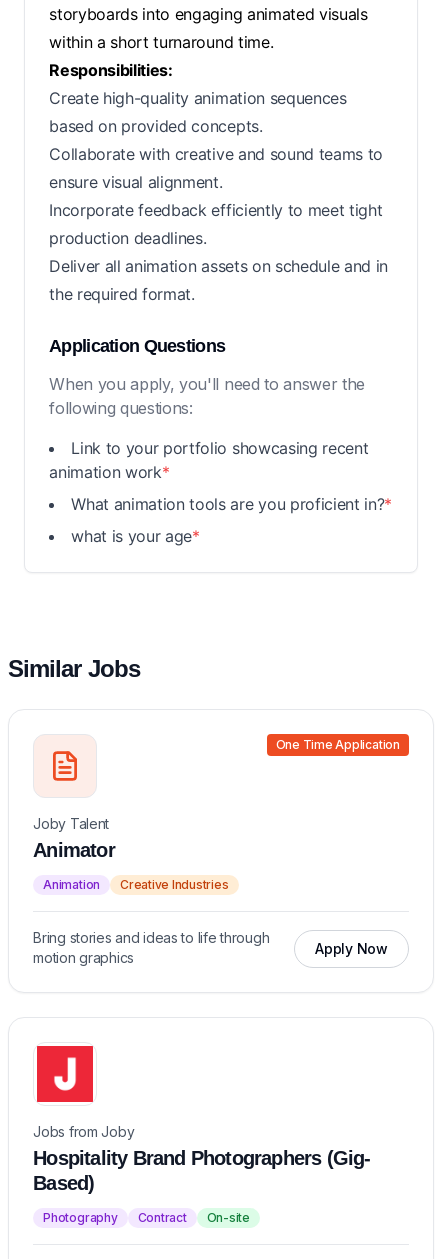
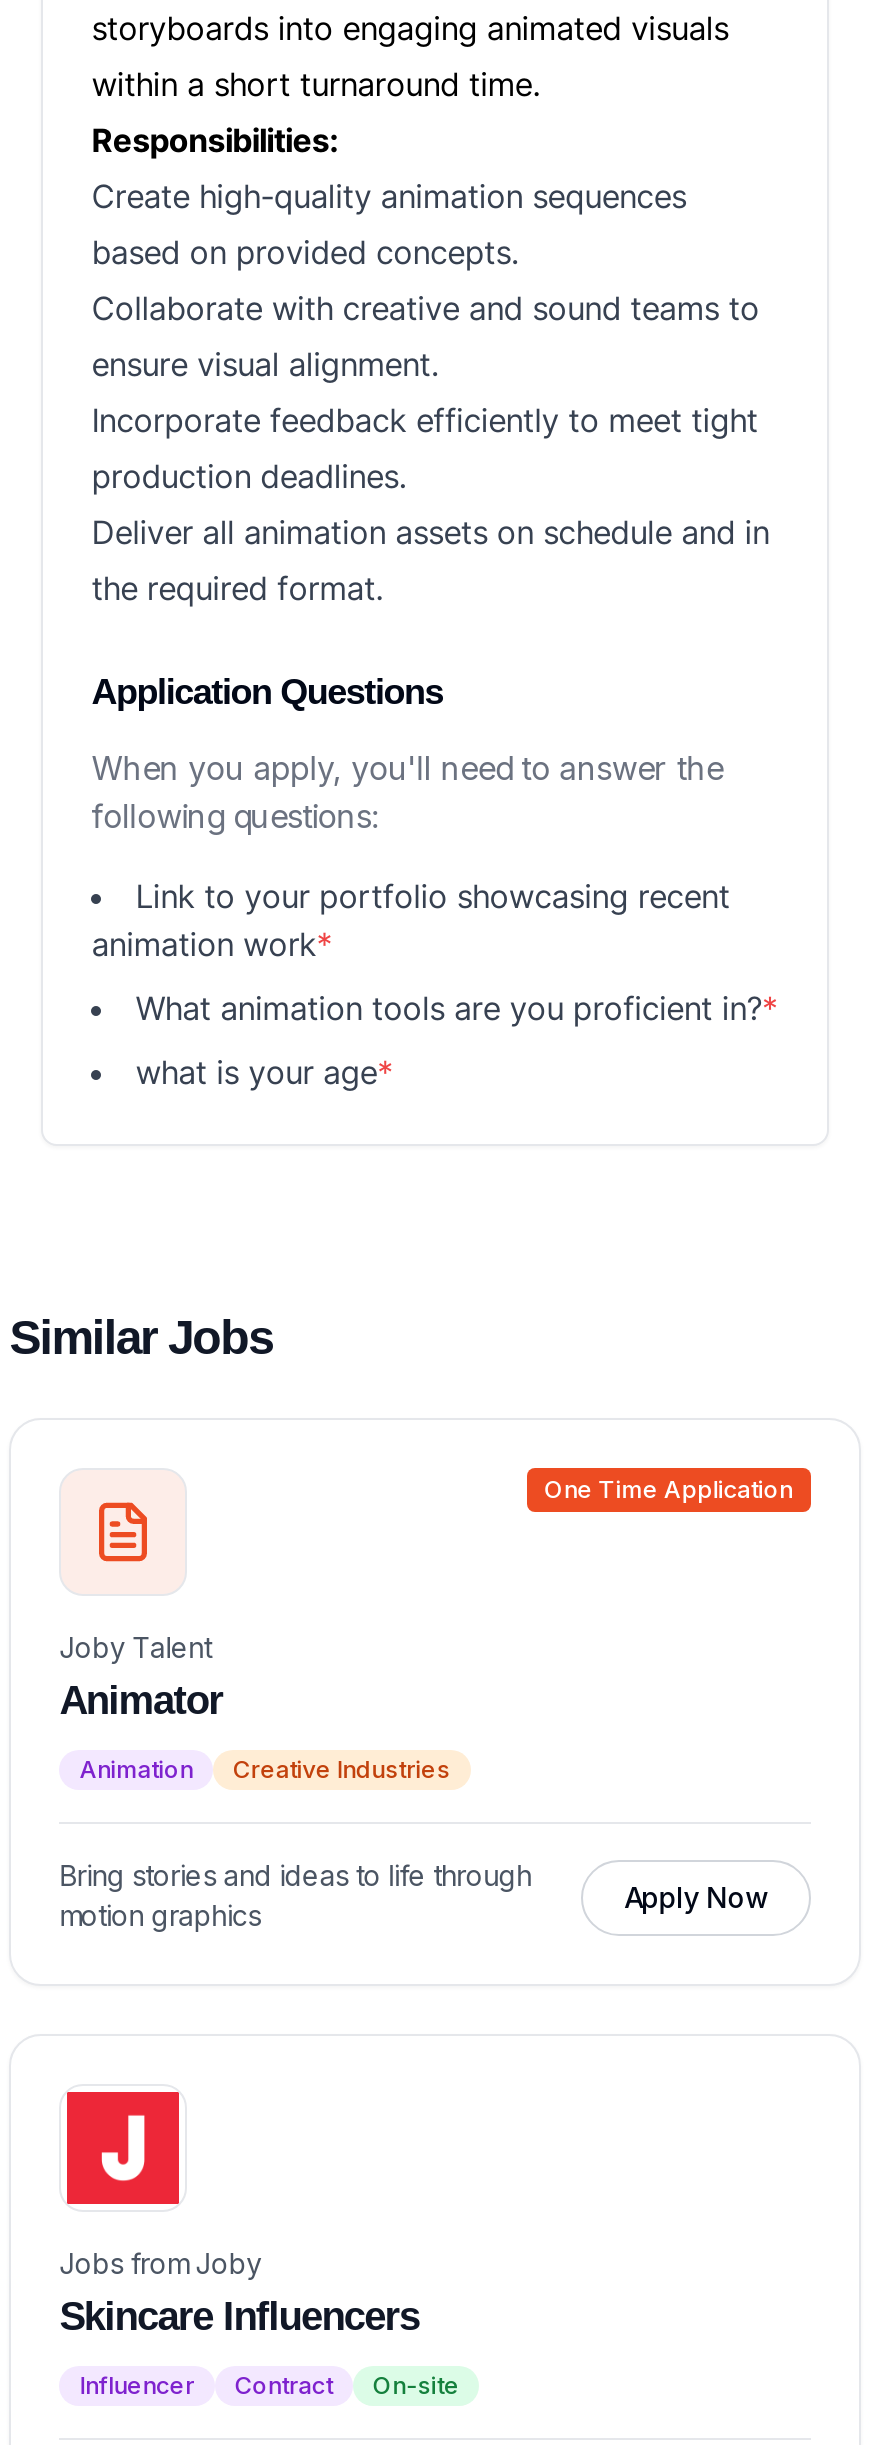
[33,1147,371,1194] Hospitality Brand Photographers (Gig- | Based) -> [59,2294,419,2338] Skincare Influencers
[43,1210,118,1225] Photography -> [79,2370,195,2400] Influencer

